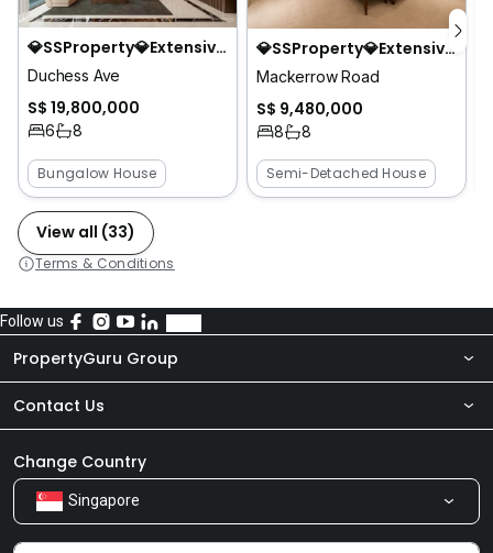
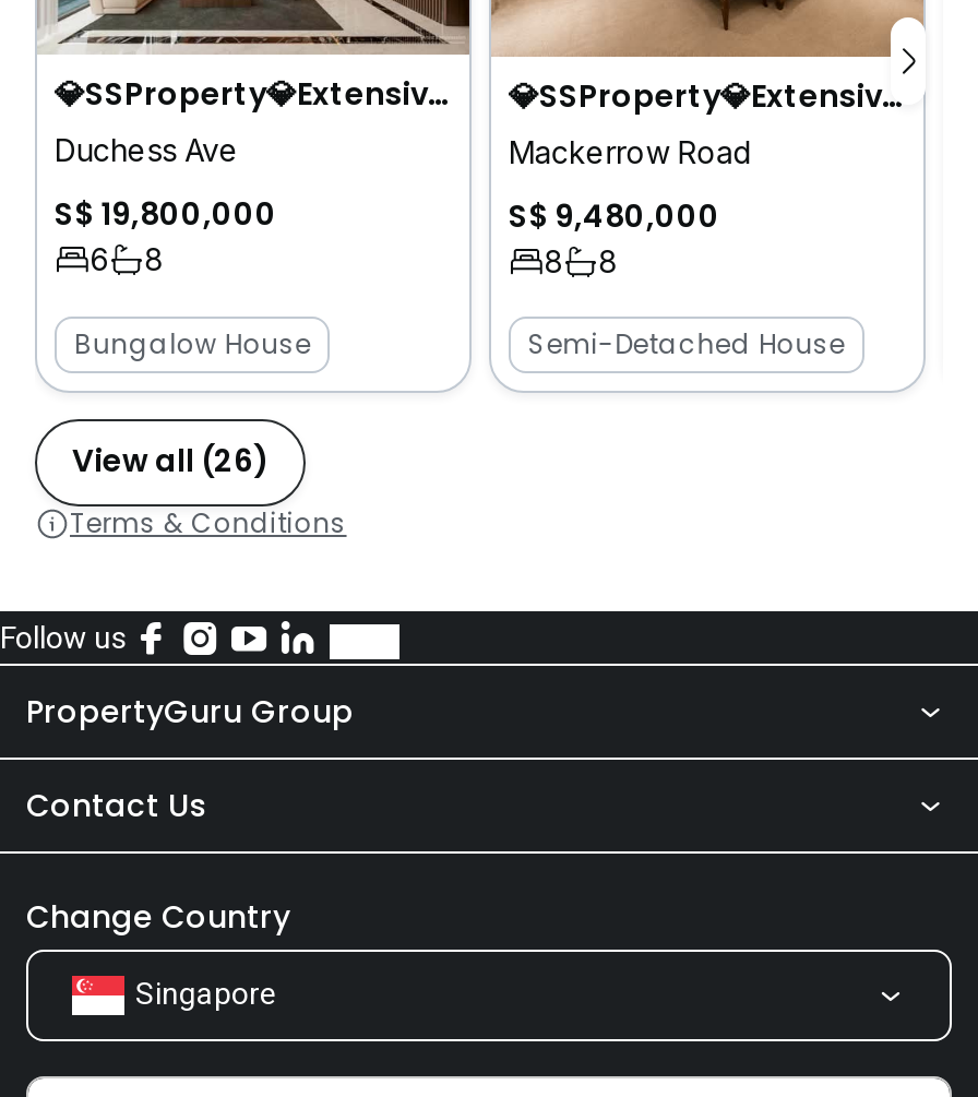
[36,221,135,243] View all (33) -> [72,440,269,483] View all (26)

